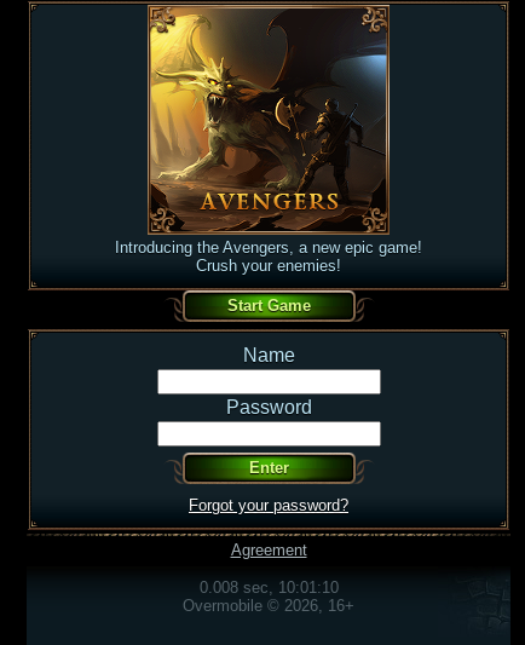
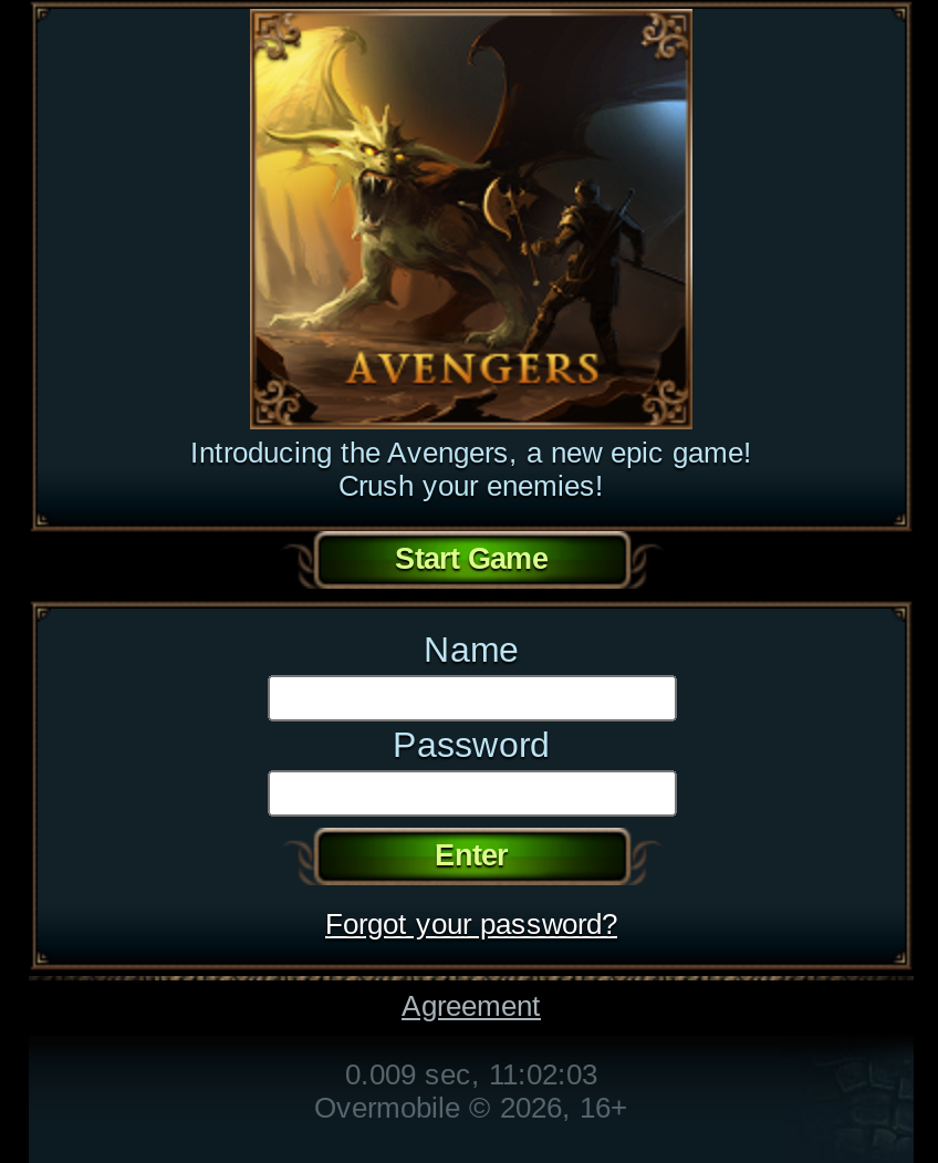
[199,578,338,596] 0.008 sec, 10:01:10 -> [345,1057,597,1090] 0.009 sec, 11:02:03

